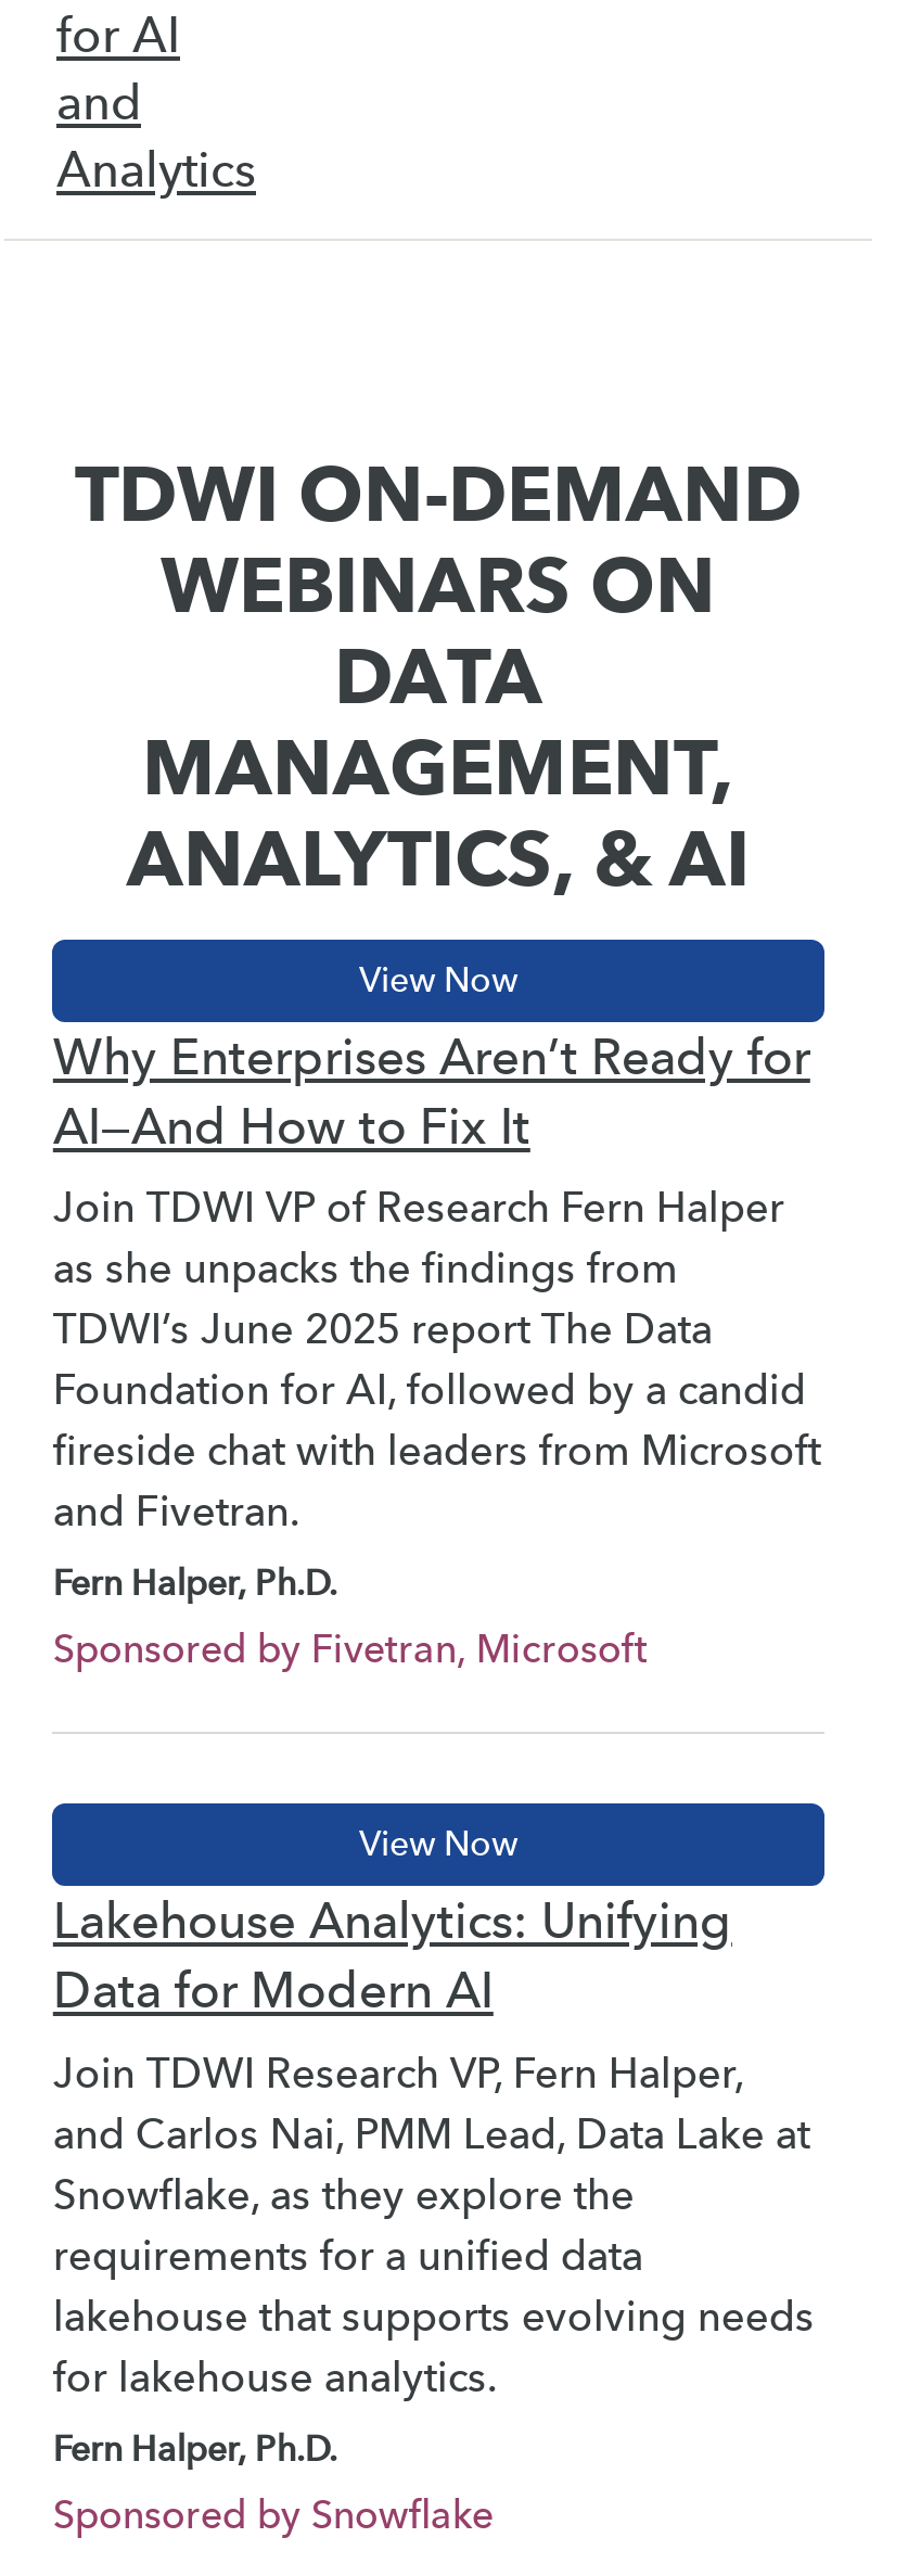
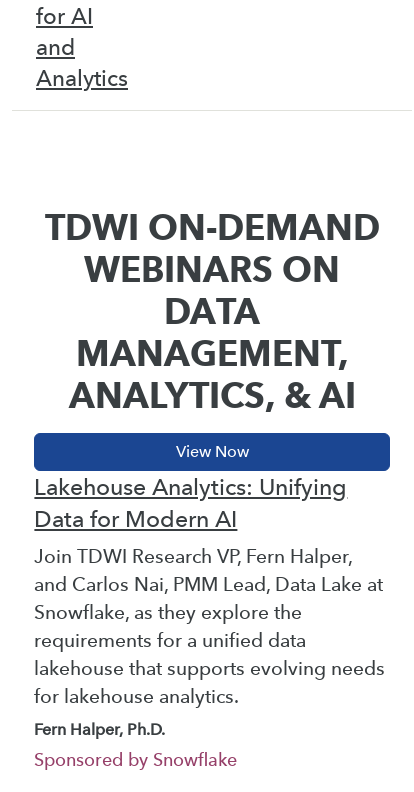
[53,1026,821,1673] Why Enterprises Aren’t Ready for | AI—And How to Fix It | Join TDWI VP of Research Fern Halper | as she unpacks the findings from | TDWI’s June 2025 report The Data | Foundation for AI, followed by a candid | fireside chat with leaders from Microsoft | and Fivetran. | Fern Halper, Ph.D. | Sponsored by Fivetran, Microsoft -> none

